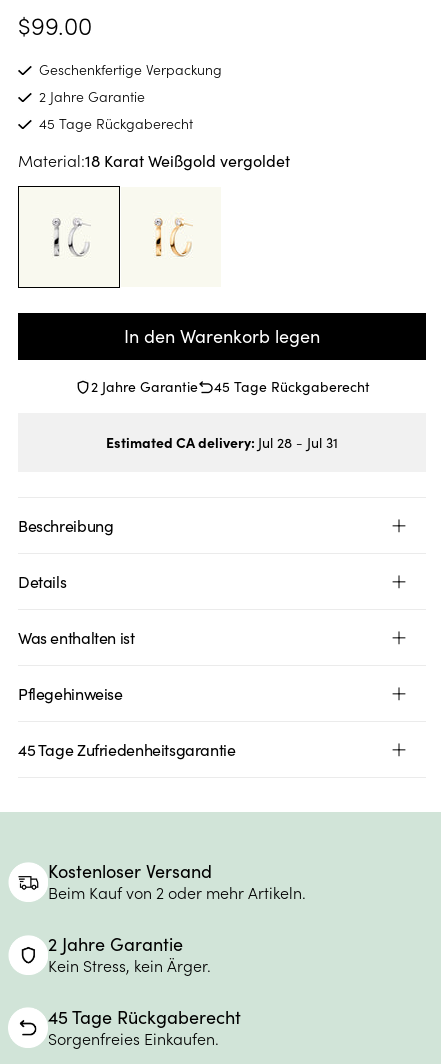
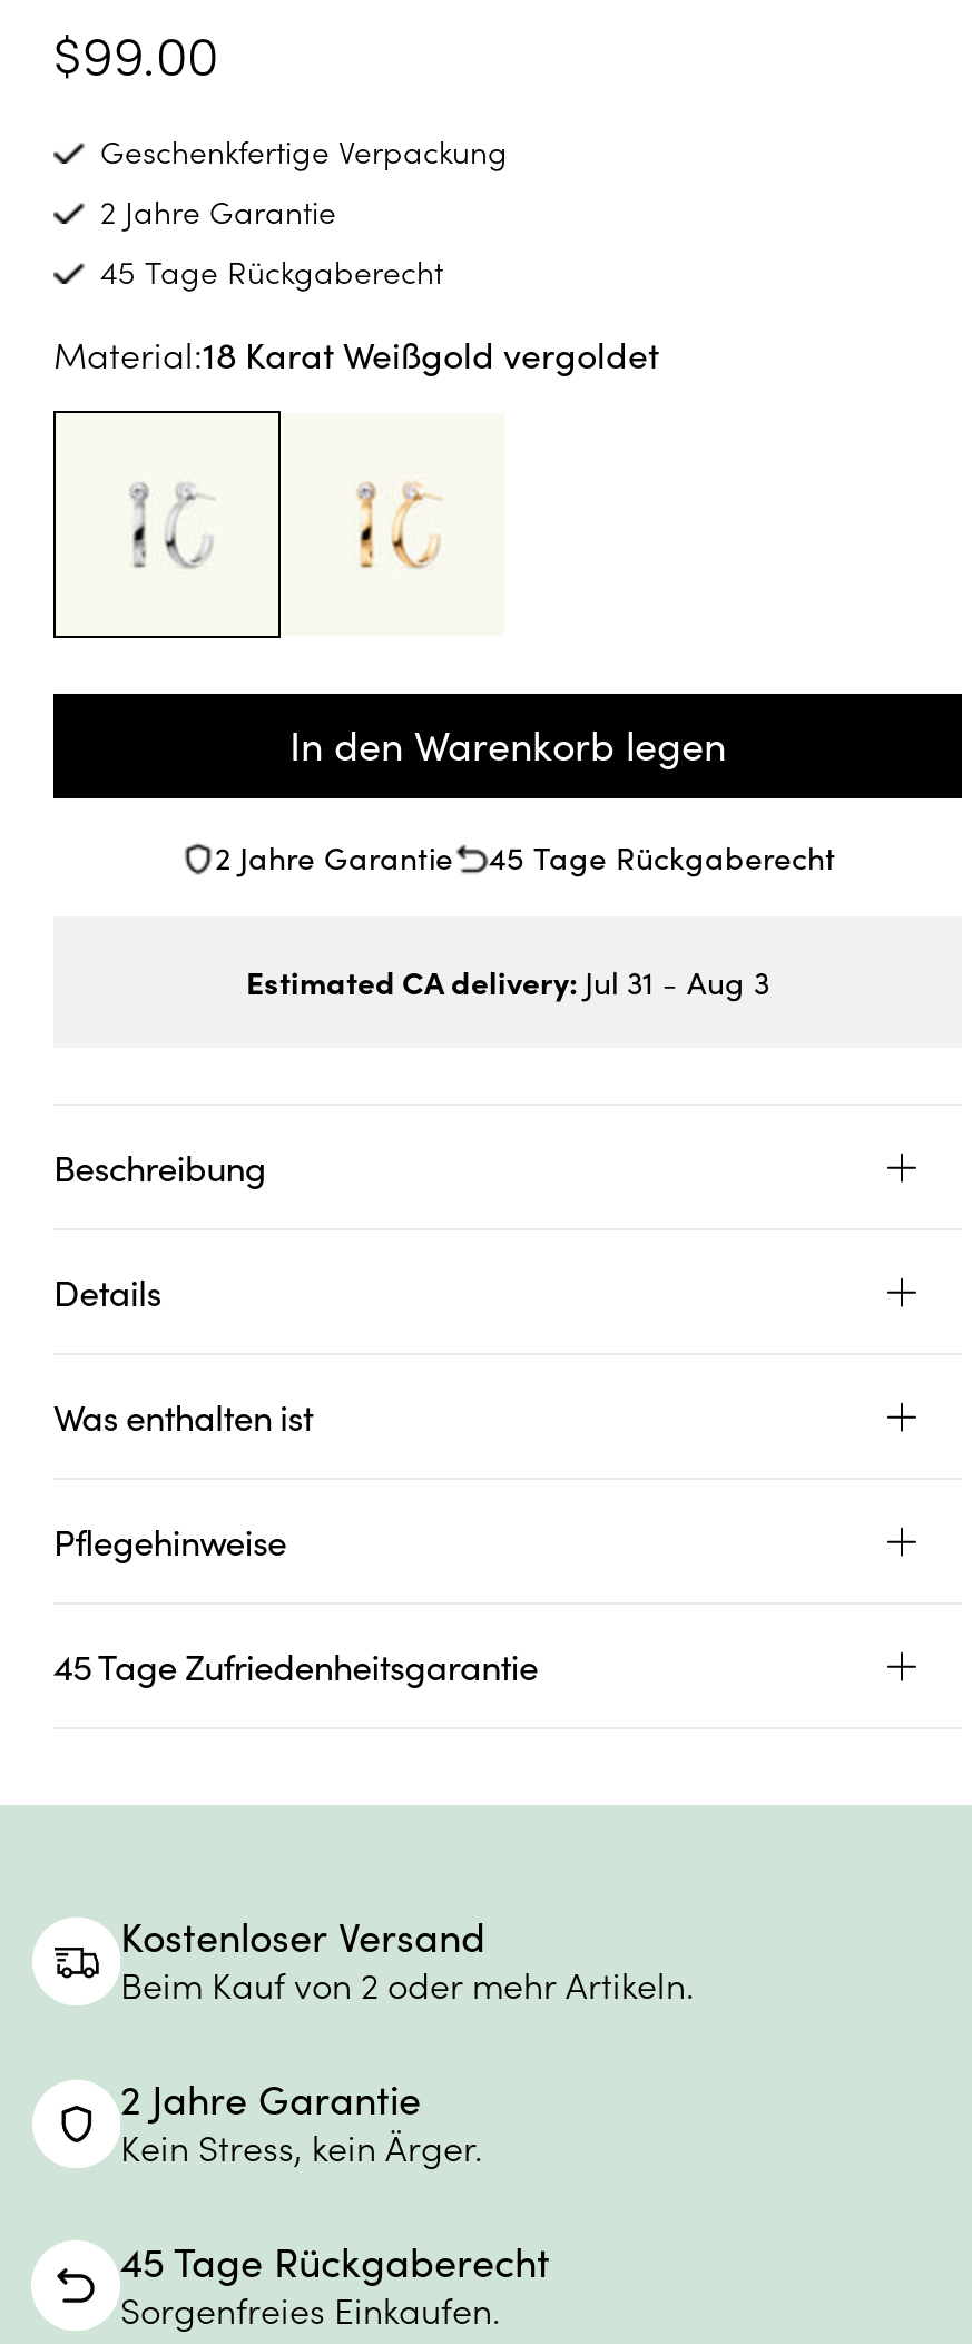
[106,432,338,452] Estimated CA delivery: Jul 28 - Jul 31 -> [246,959,769,1003] Estimated CA delivery: Jul 31 - Aug 3

